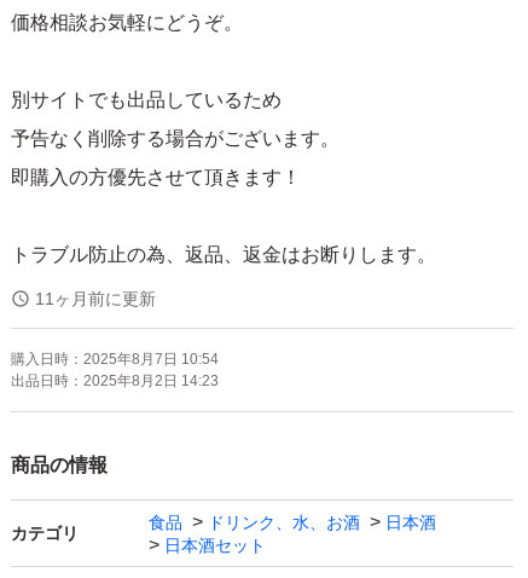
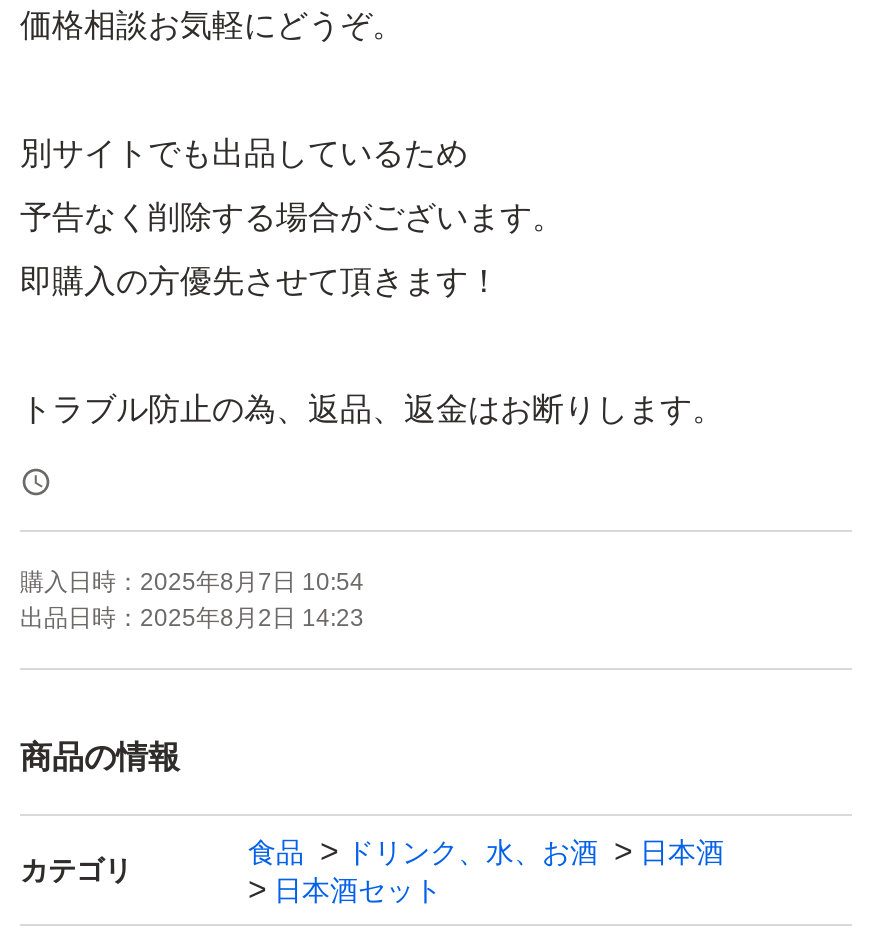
[35,289,156,309] 11ヶ月前に更新 -> none

